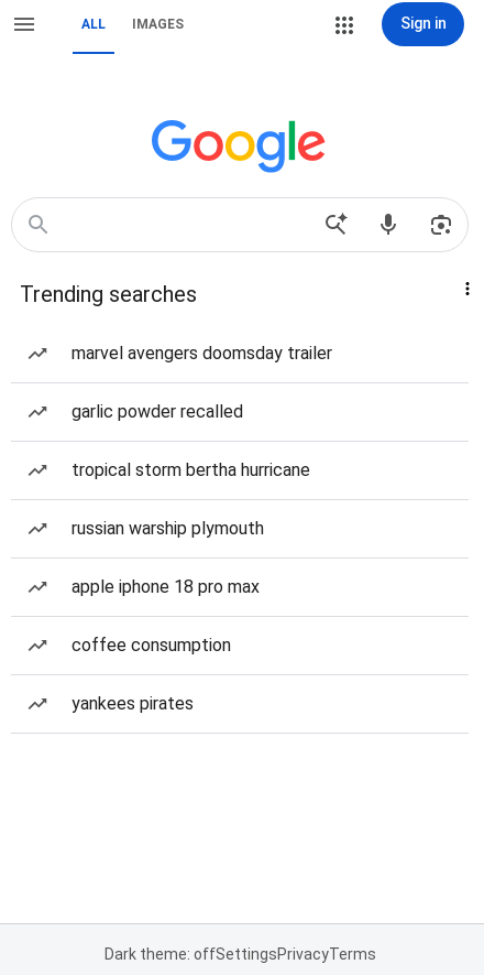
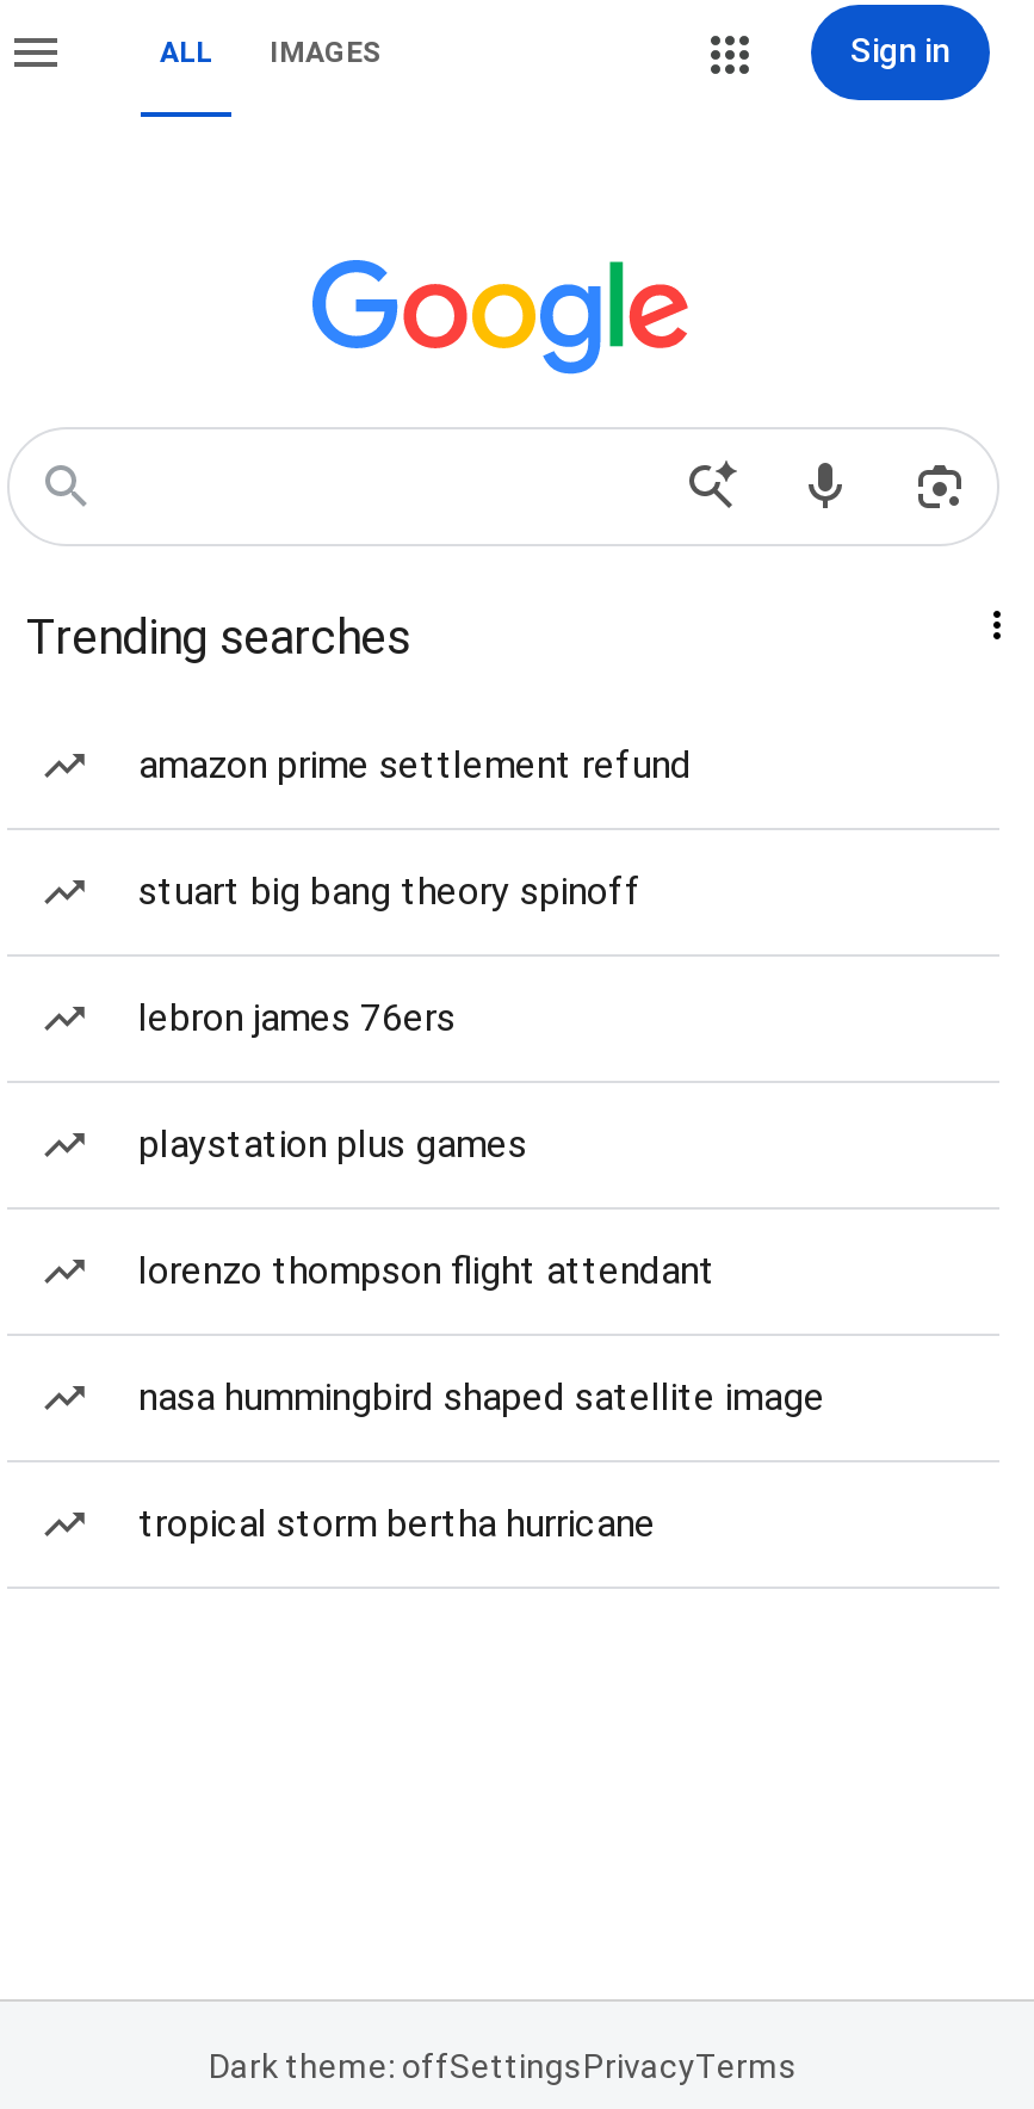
[71,343,332,422] marvel avengers doomsday trailer | garlic powder recalled -> [138,742,825,1420] amazon prime settlement refund | stuart big bang theory spinoff | lebron james 76ers | playstation plus games | lorenzo thompson flight attendant | nasa hummingbird shaped satellite image
moved [71,459,310,480] -> [138,1501,656,1546]: tropical storm bertha hurricane
[71,518,264,714] russian warship plymouth | apple iphone 18 pro max | coffee consumption | yankees pirates -> none

